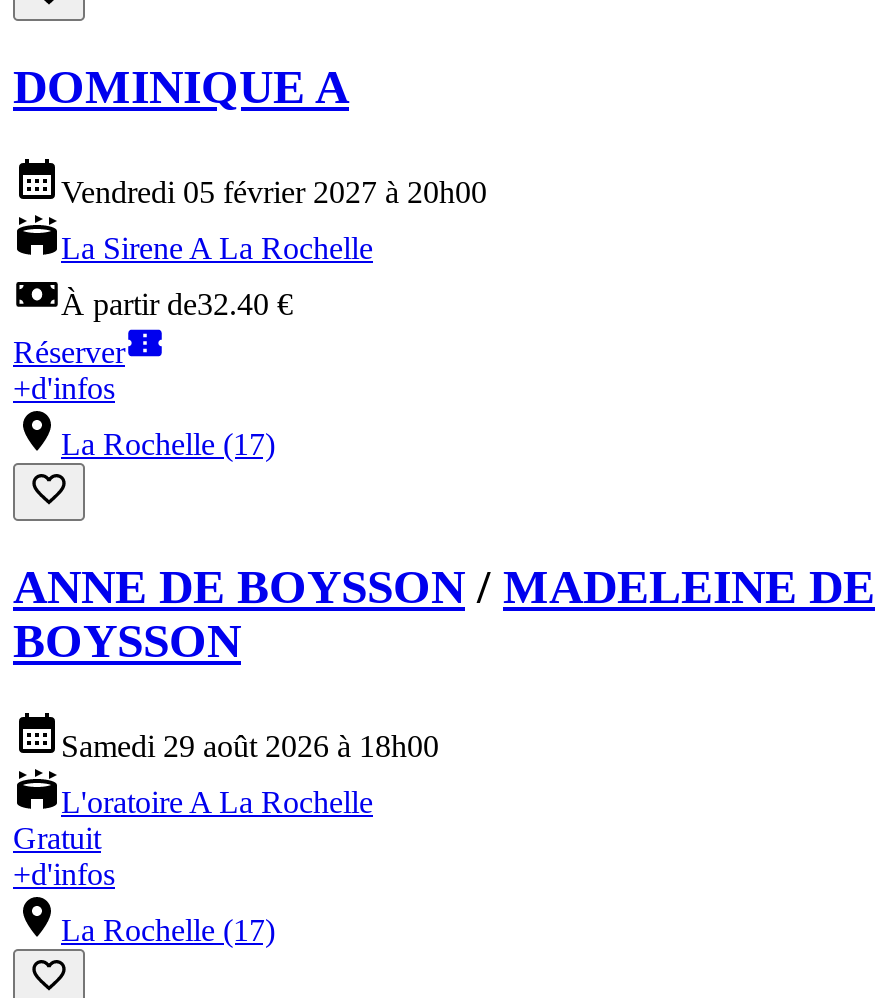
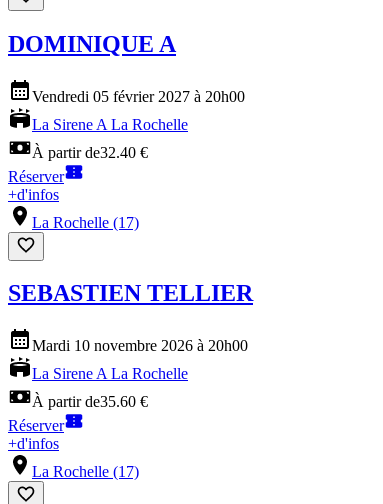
[13,561,875,855] ANNE DE BOYSSON / MADELEINE DE | BOYSSON | Samedi 29 août 2026 à 18h00 | L'oratoire A La Rochelle | Gratuit -> [8,280,253,434] SEBASTIEN TELLIER | Mardi 10 novembre 2026 à 20h00 | La Sirene A La Rochelle | À partir de35.60 € | Réserver

